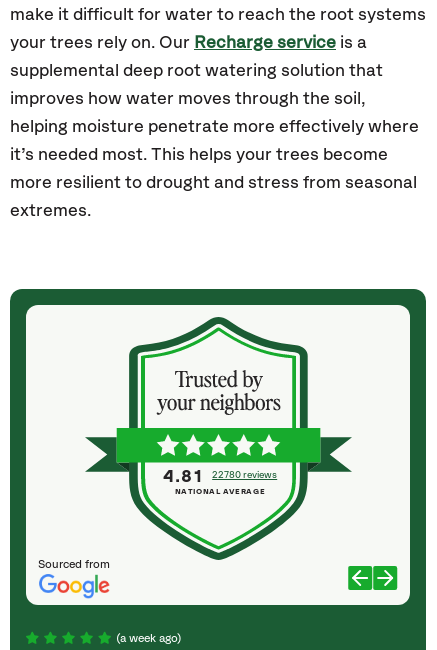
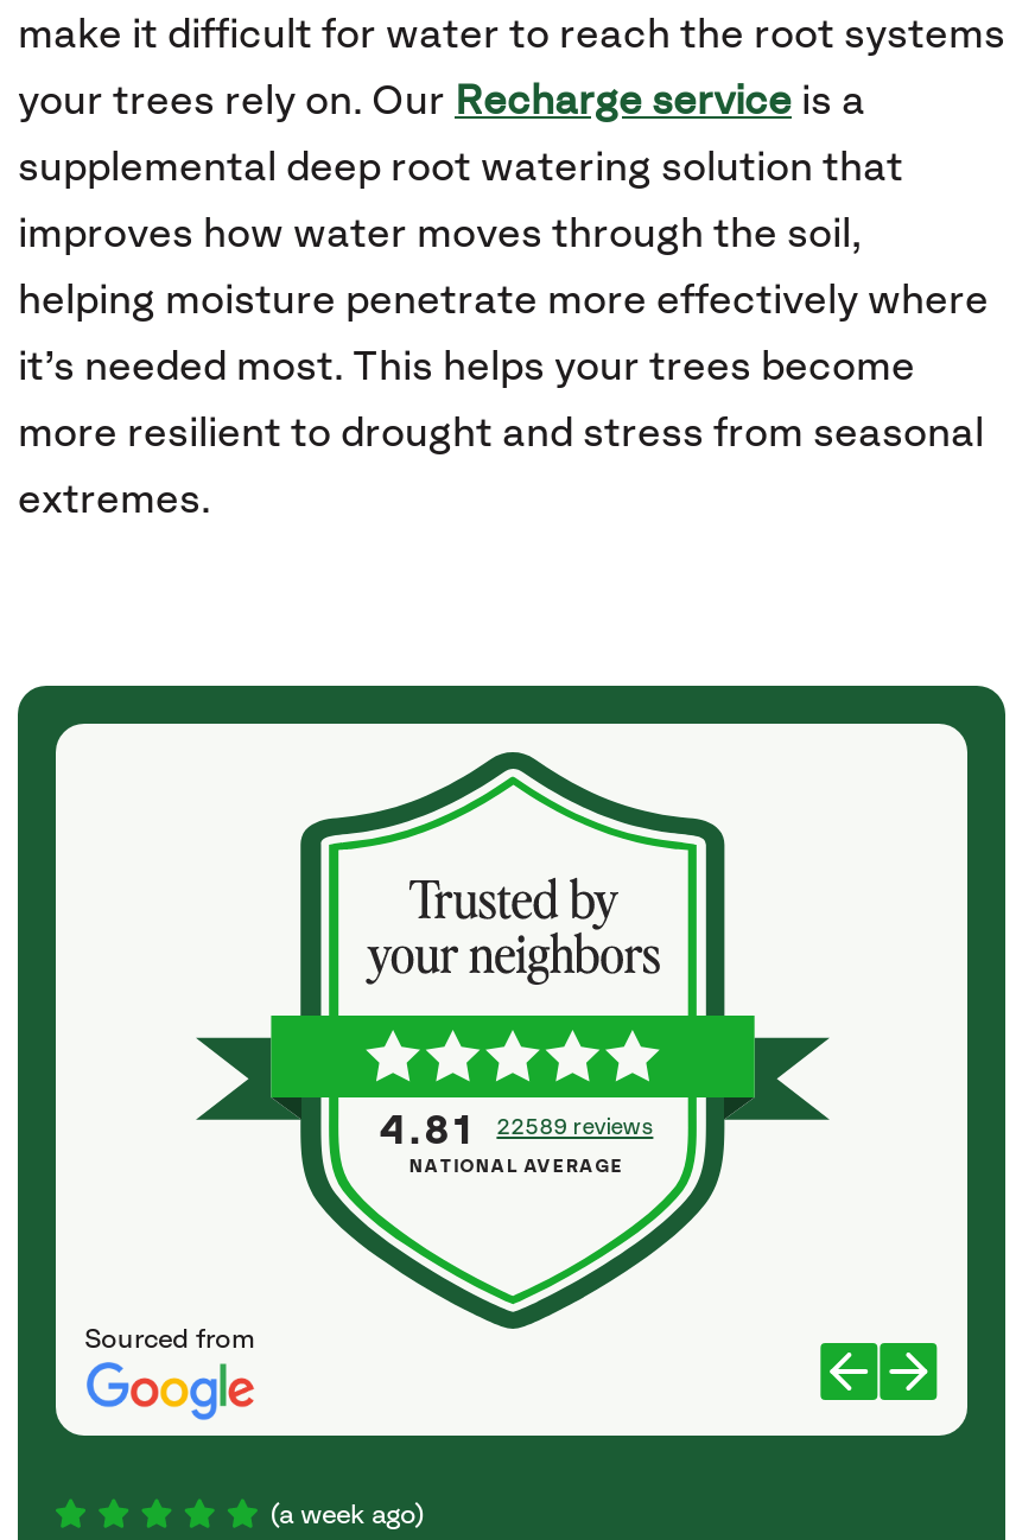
[163,468,277,486] 4.81 22780 reviews -> [379,1111,653,1153] 4.81 22589 reviews

